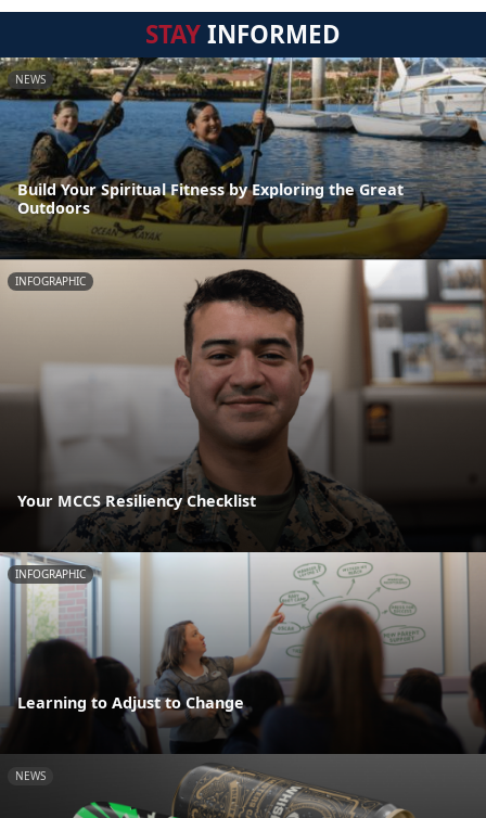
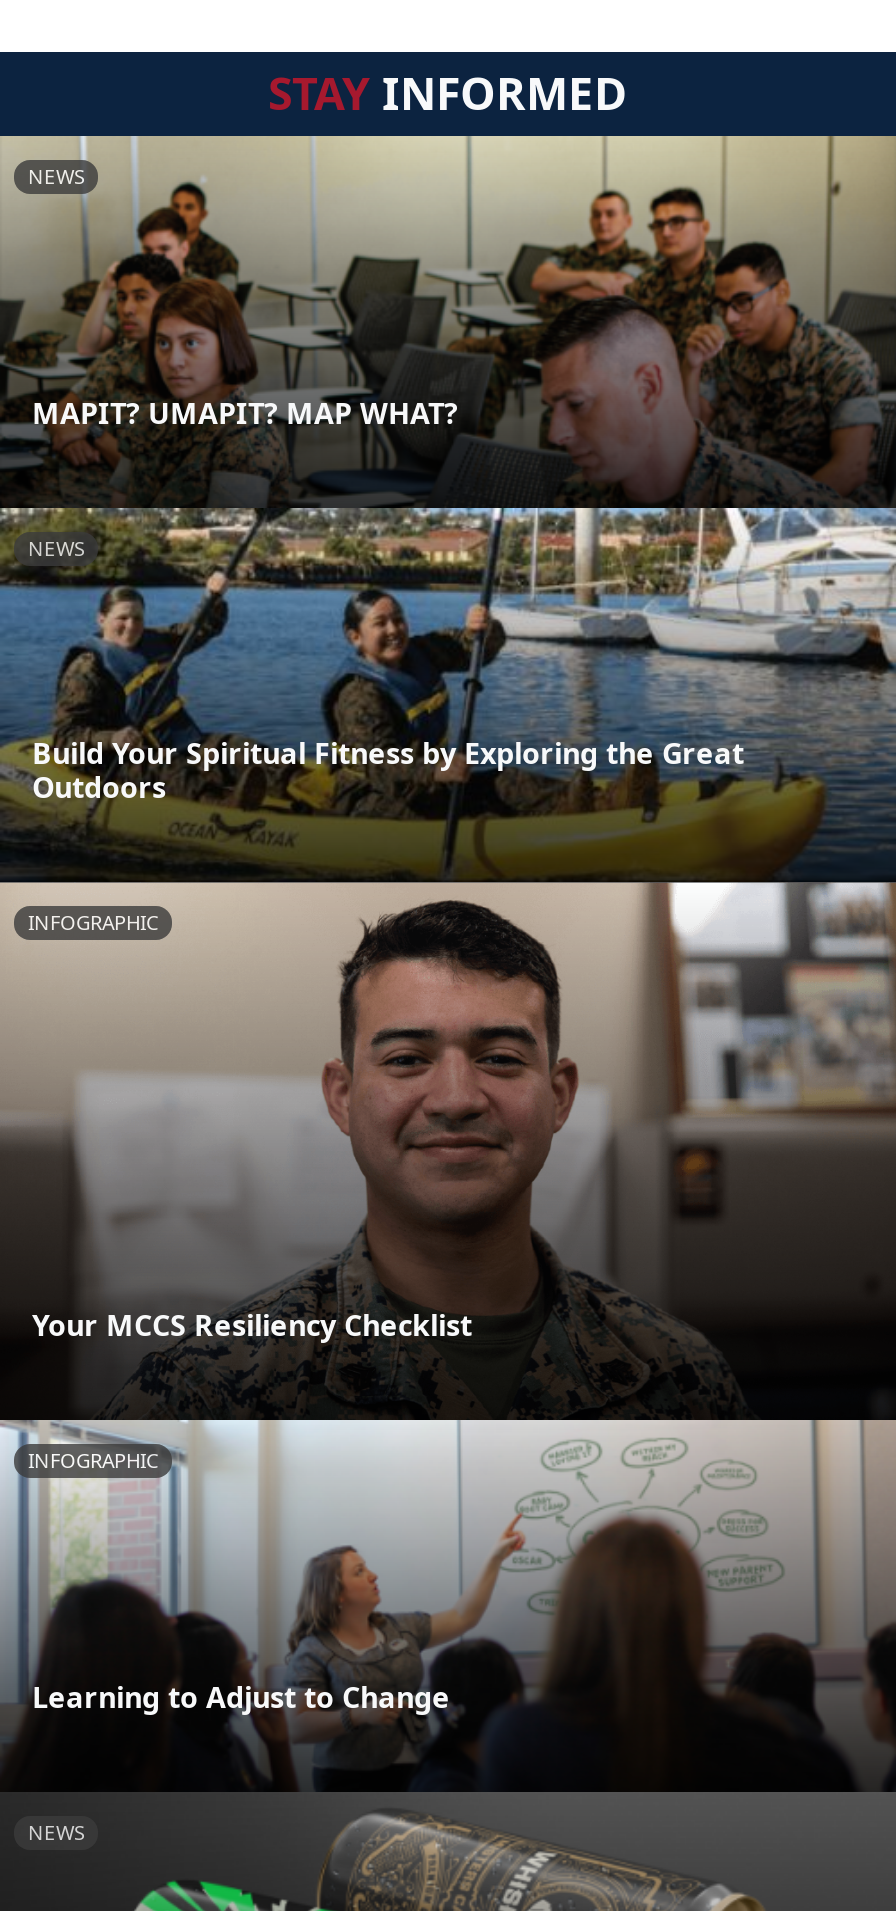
none -> [6,134,890,504] [image] | NEWS
none -> [32,395,458,433] MAPIT? UMAPIT? MAP WHAT?

